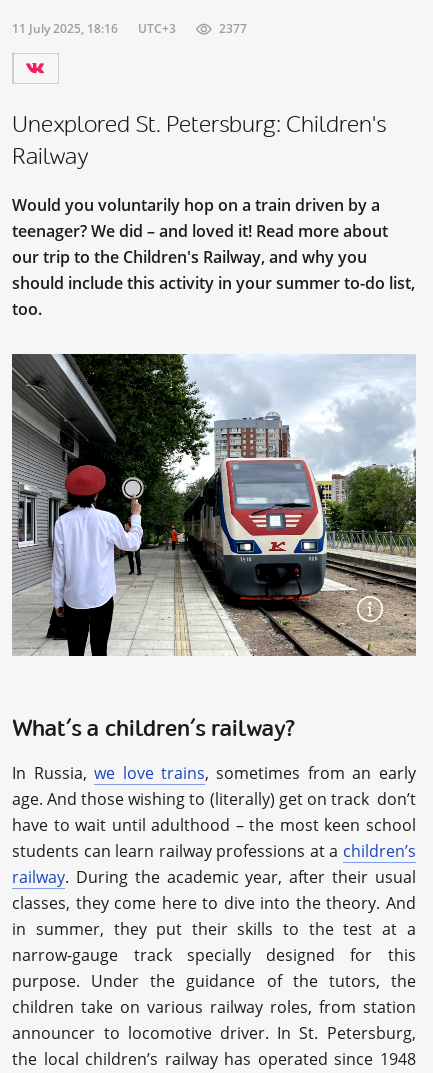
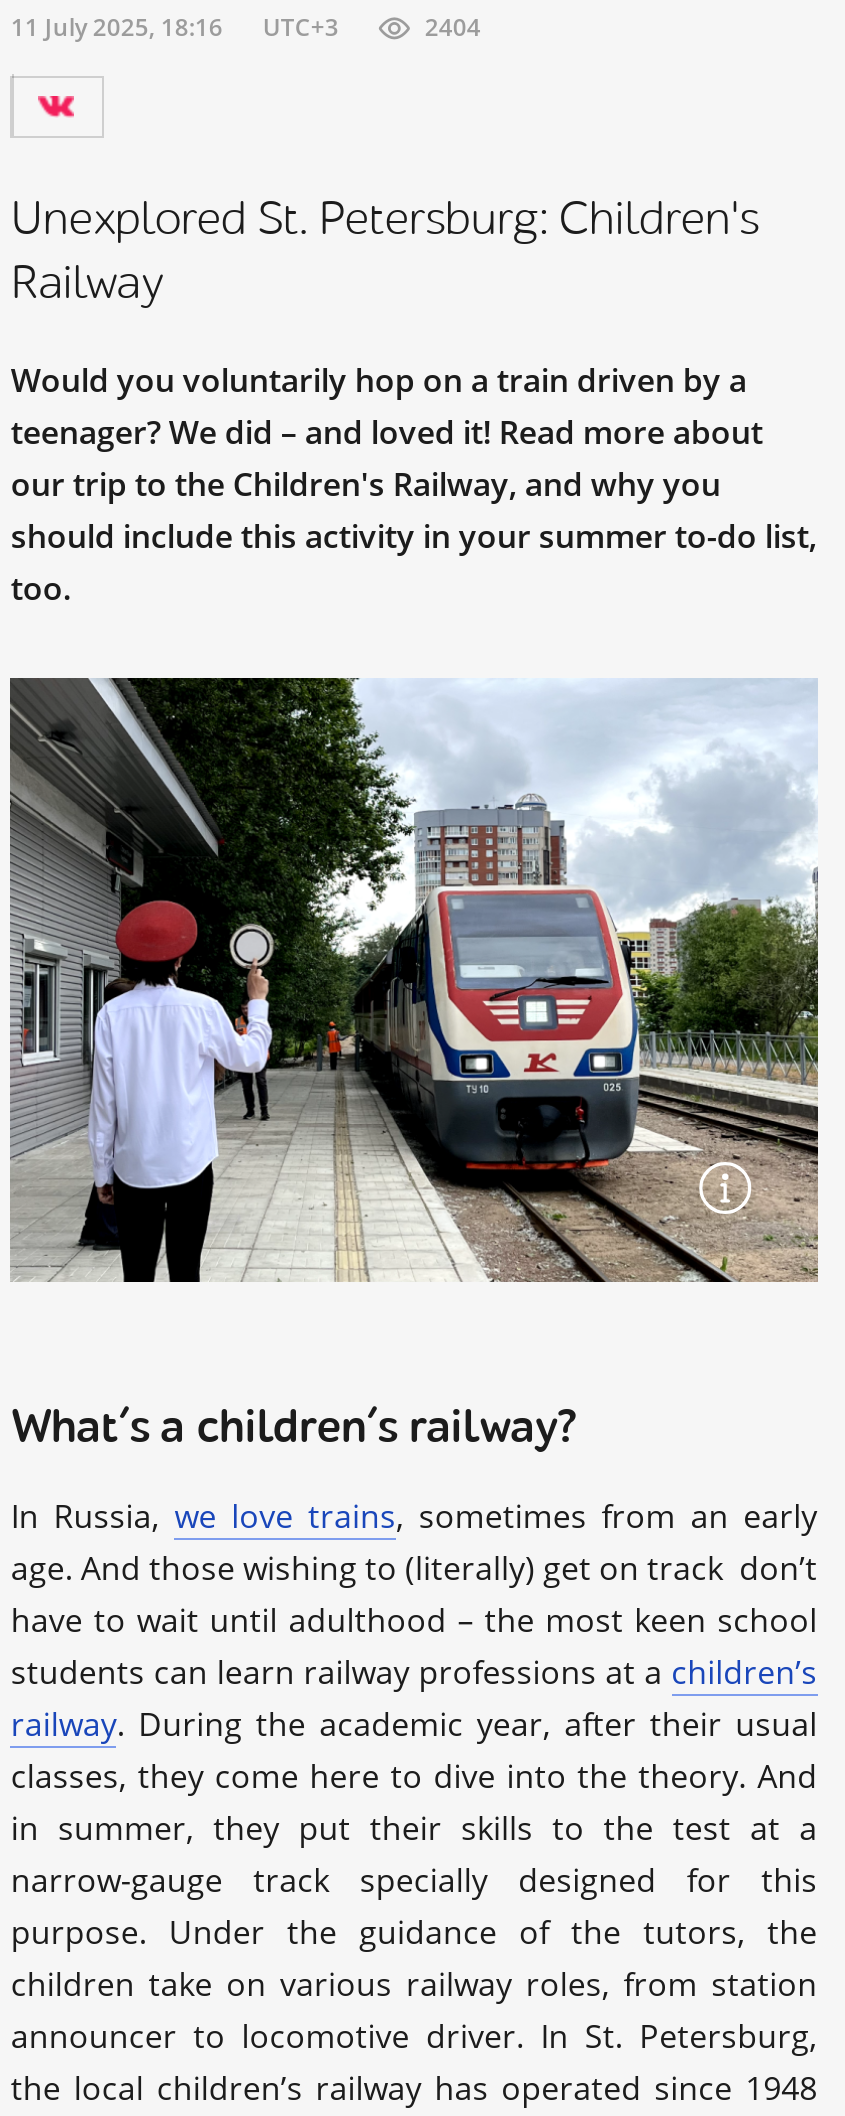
[219,20,247,37] 2377 -> [425,10,481,44] 2404

